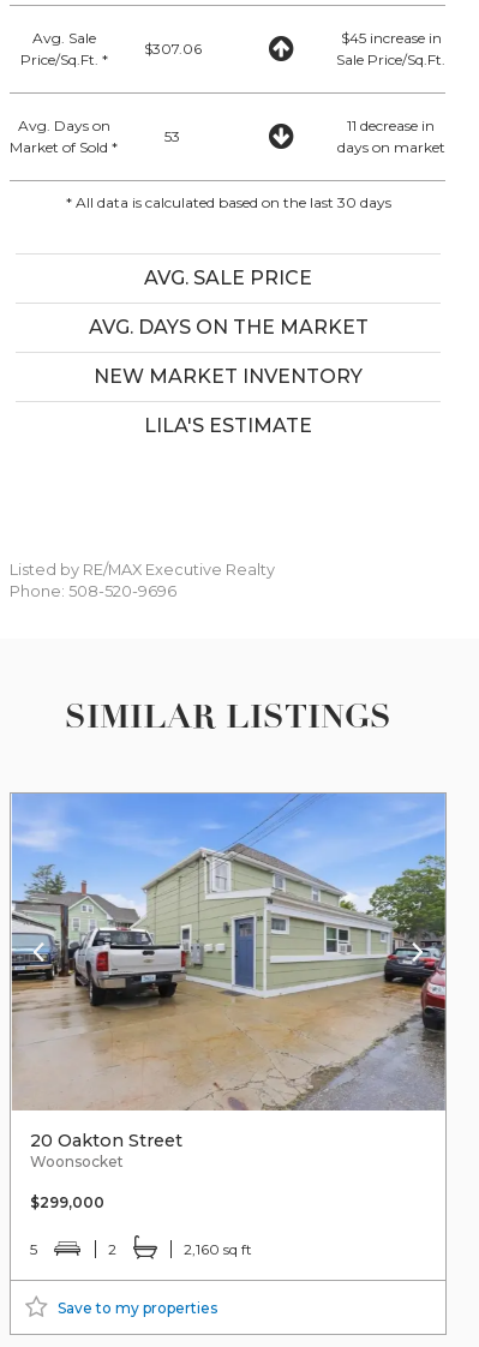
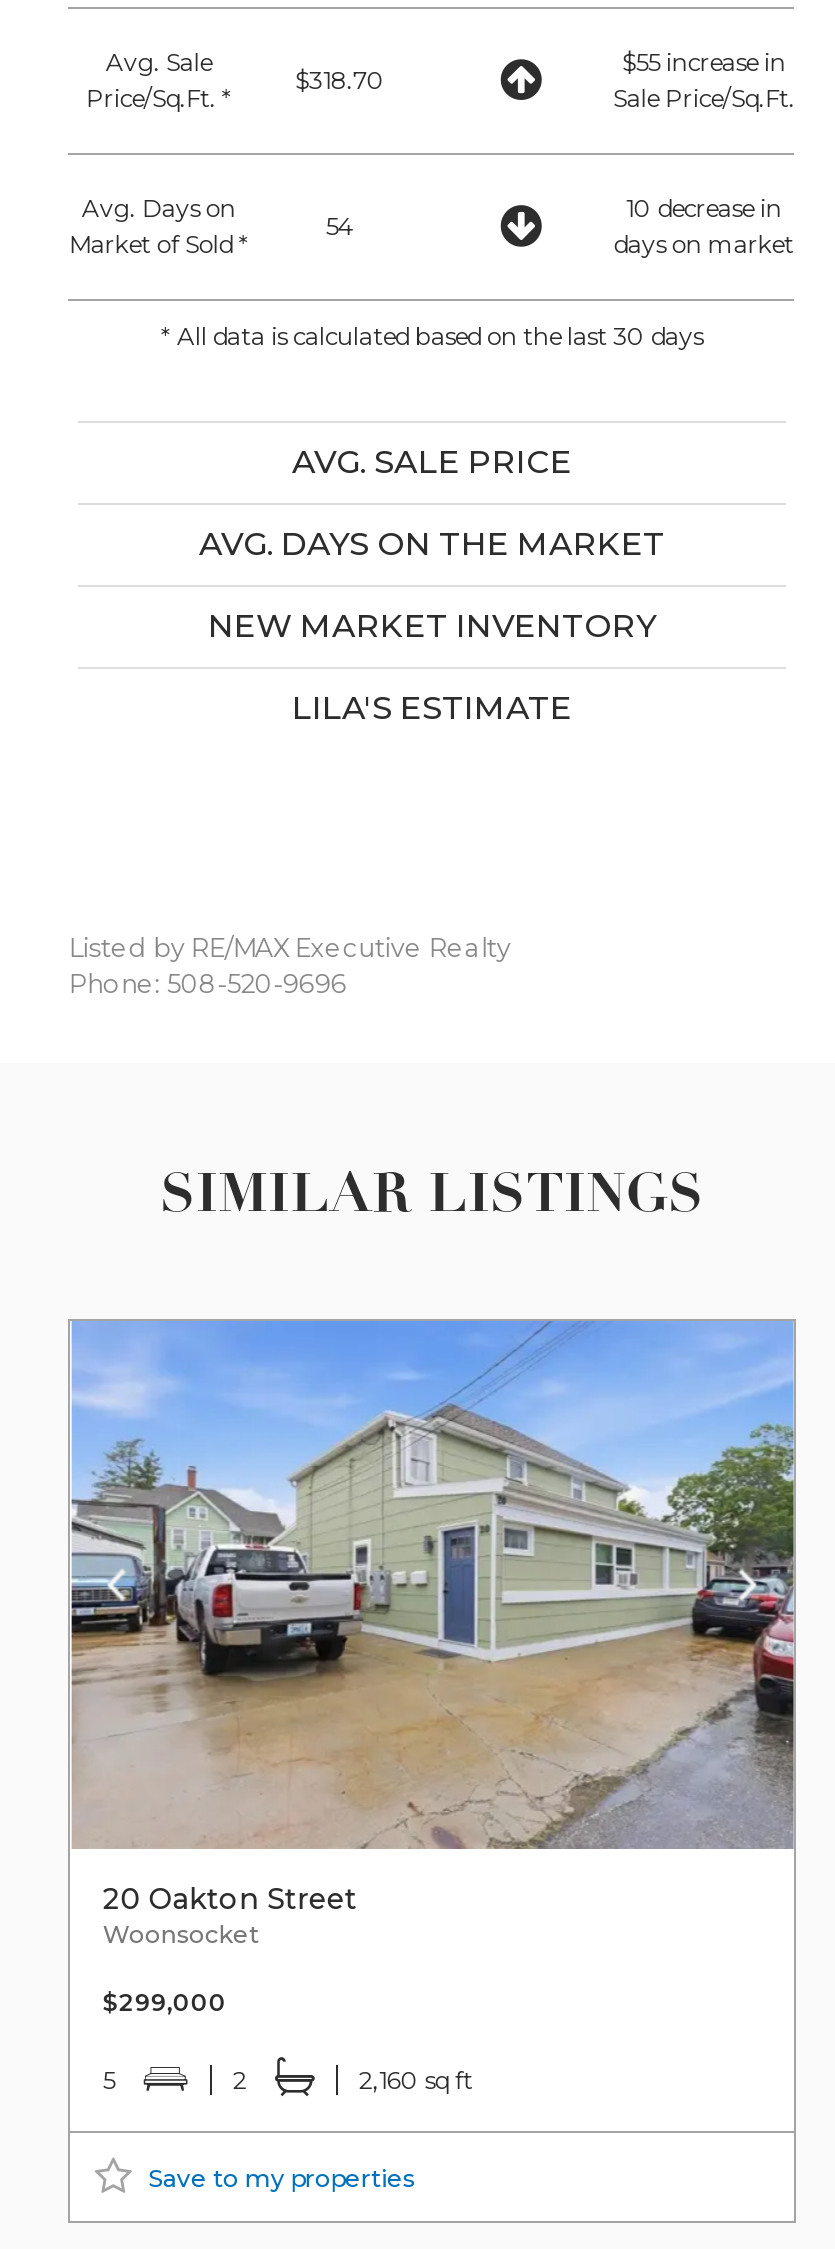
[341,29,442,47] $45 increase in -> [622,47,786,77] $55 increase in
[144,39,202,58] $307.06 -> [295,65,385,95] $318.70
[347,116,435,134] 11 decrease in -> [626,193,782,223] 10 decrease in
[165,127,181,145] 53 -> [326,211,354,241] 54

